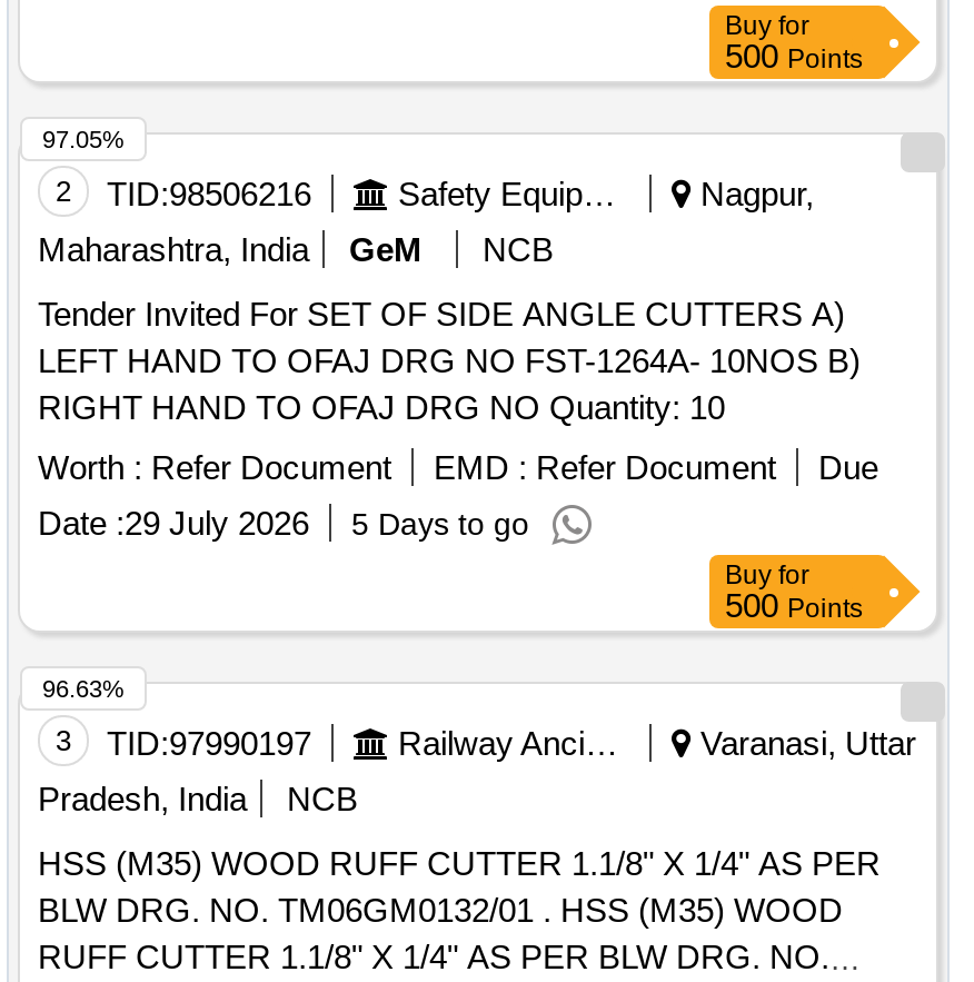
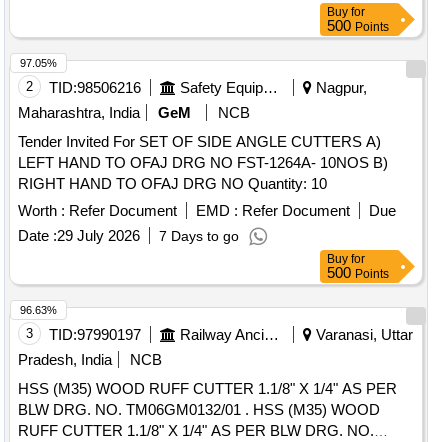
[38,504,529,542] Date : 29 July 2026 5 Days to go -> [18,227,239,244] Date : 29 July 2026 7 Days to go

